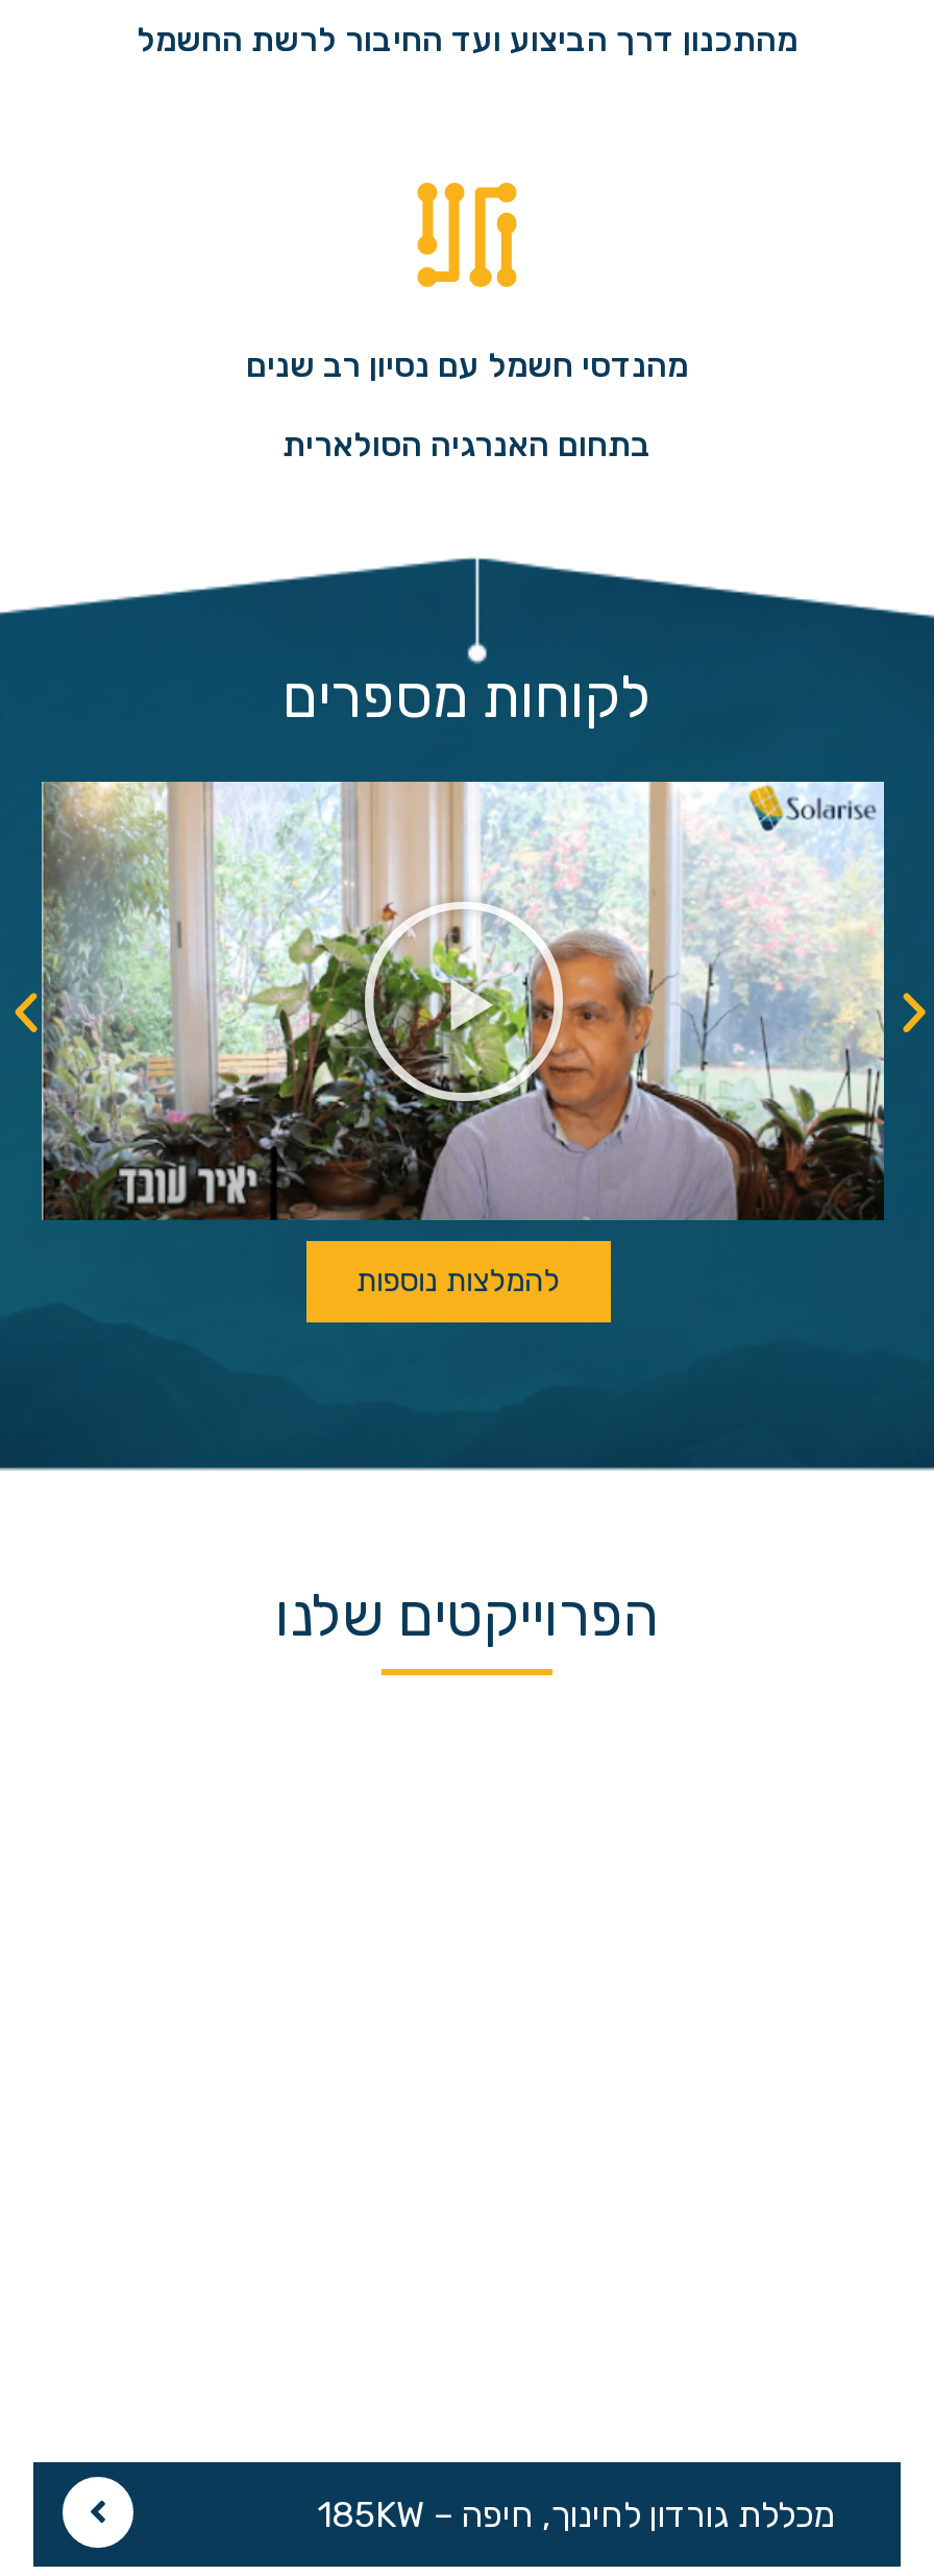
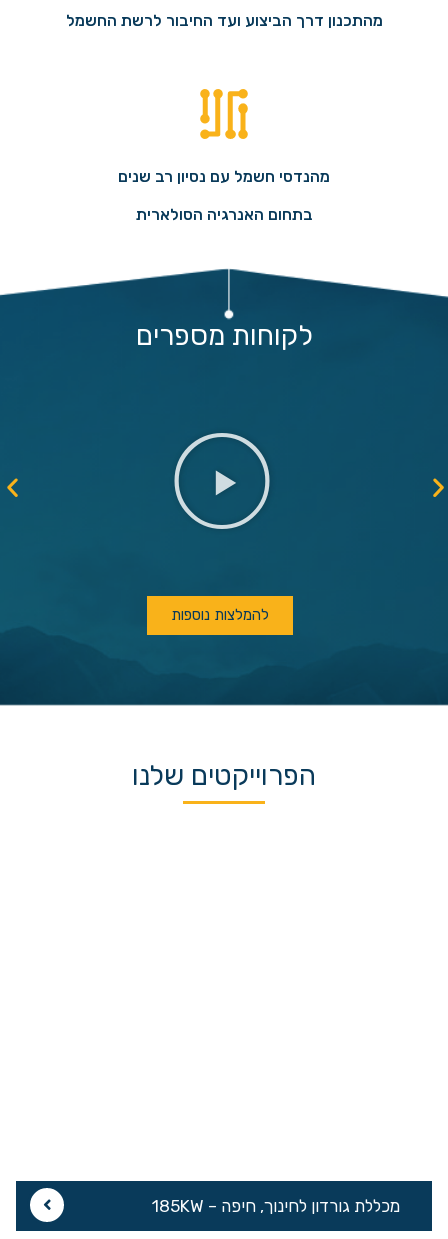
[40,780,886,1222] [image] -> none

